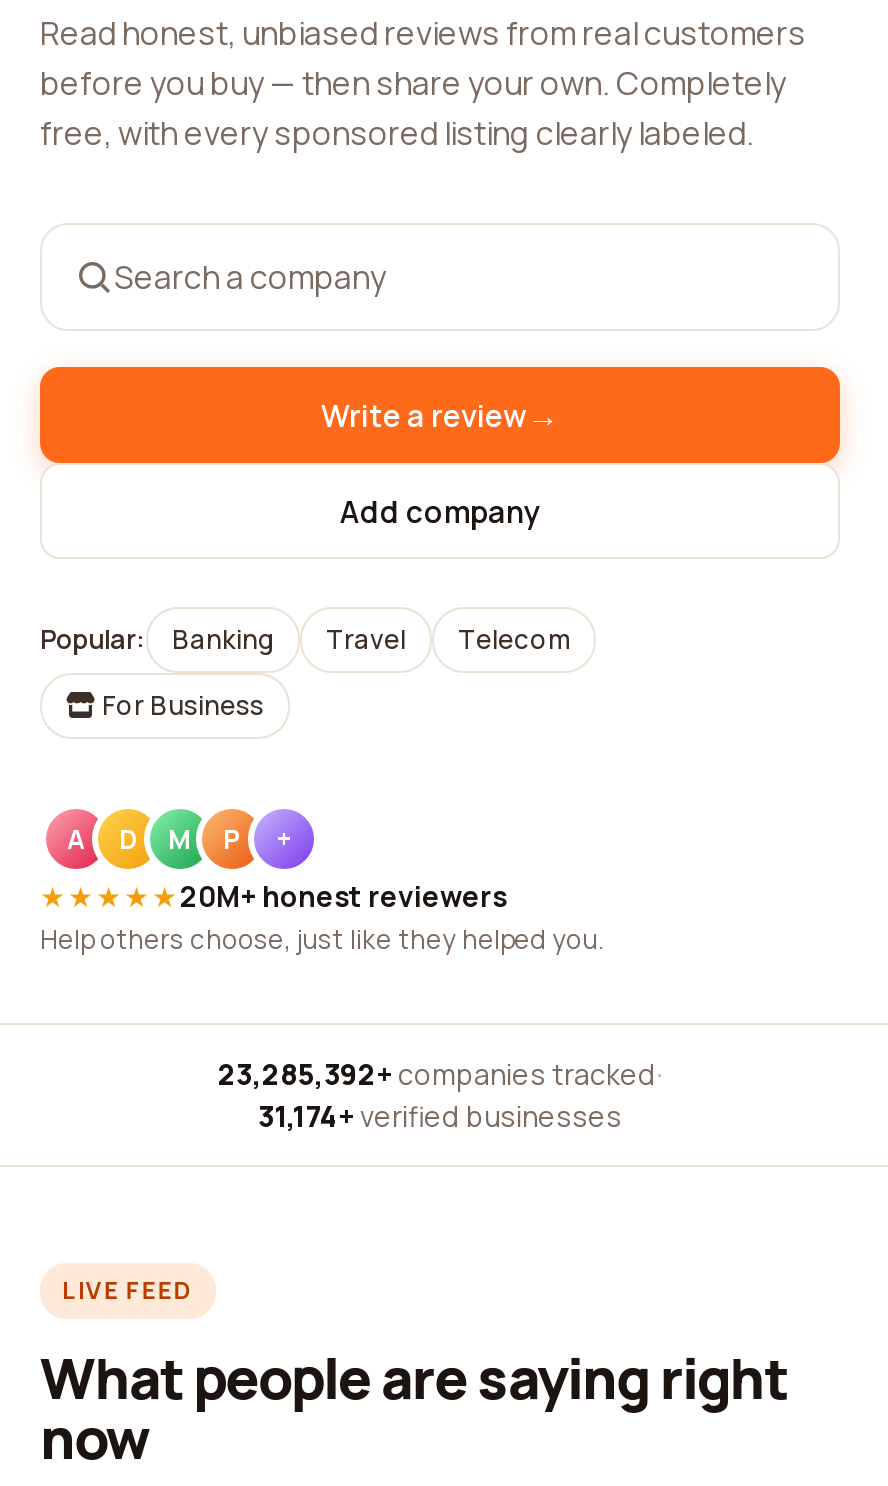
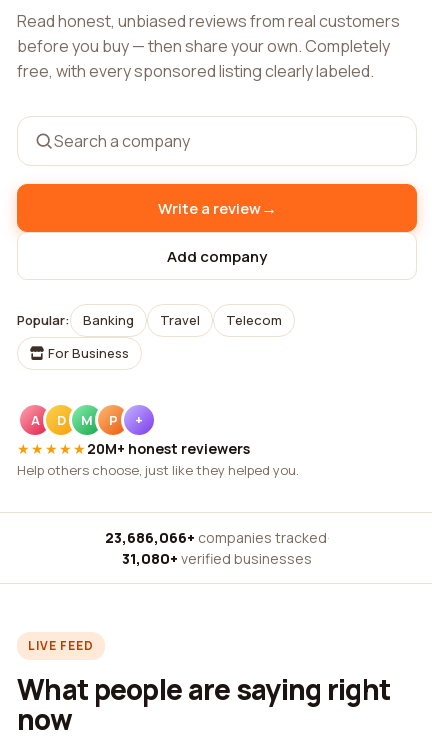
[218,1055,662,1093] 23,285,392+ companies tracked · -> [104,528,329,547] 23,686,066+ companies tracked ·
[258,1097,622,1135] 31,174+ verified businesses -> [122,549,312,568] 31,080+ verified businesses

